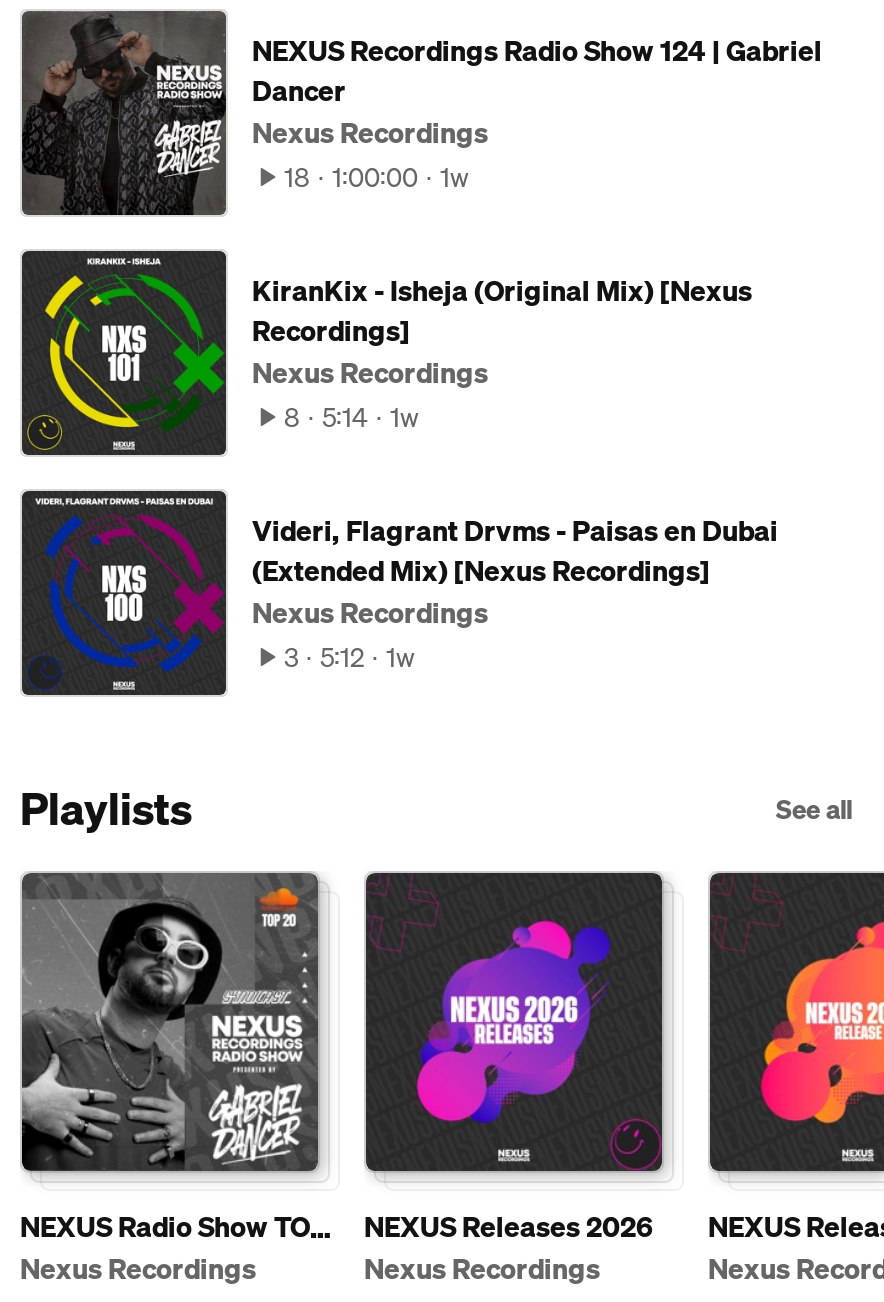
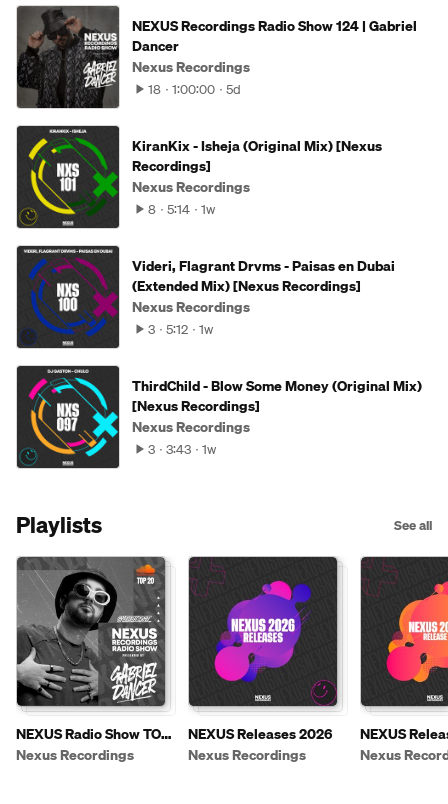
[284,158,468,198] 18 1:00:00 1w -> [148,79,241,99] 18 1:00:00 5d
none -> [25,370,422,459] [image] | ThirdChild - Blow Some Money (Original Mix) | [Nexus Recordings] | Nexus Recordings | 3 3:43 1w

